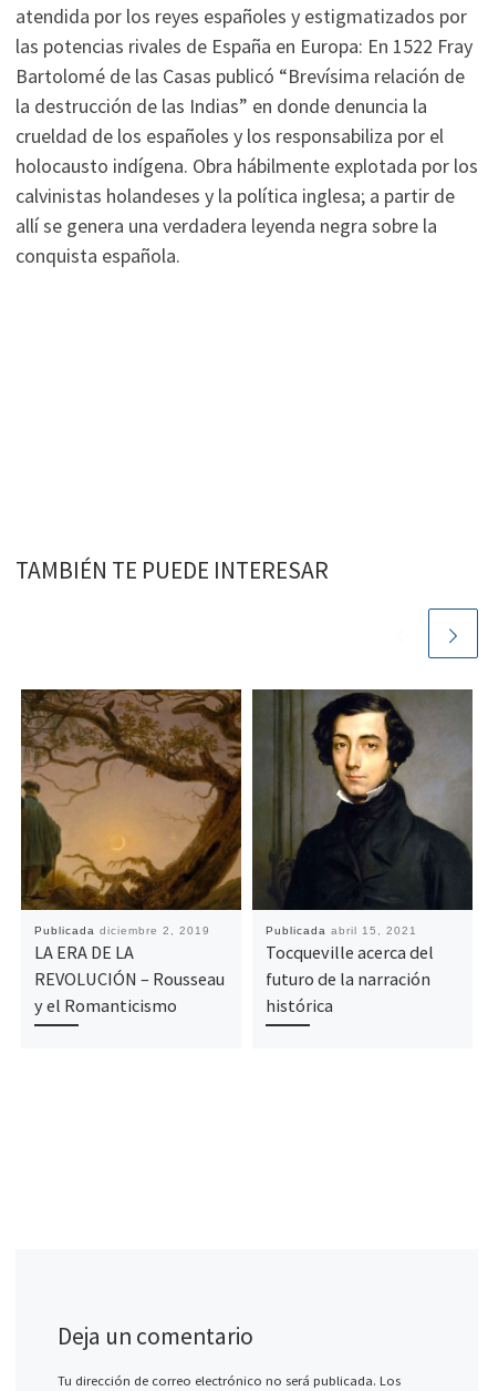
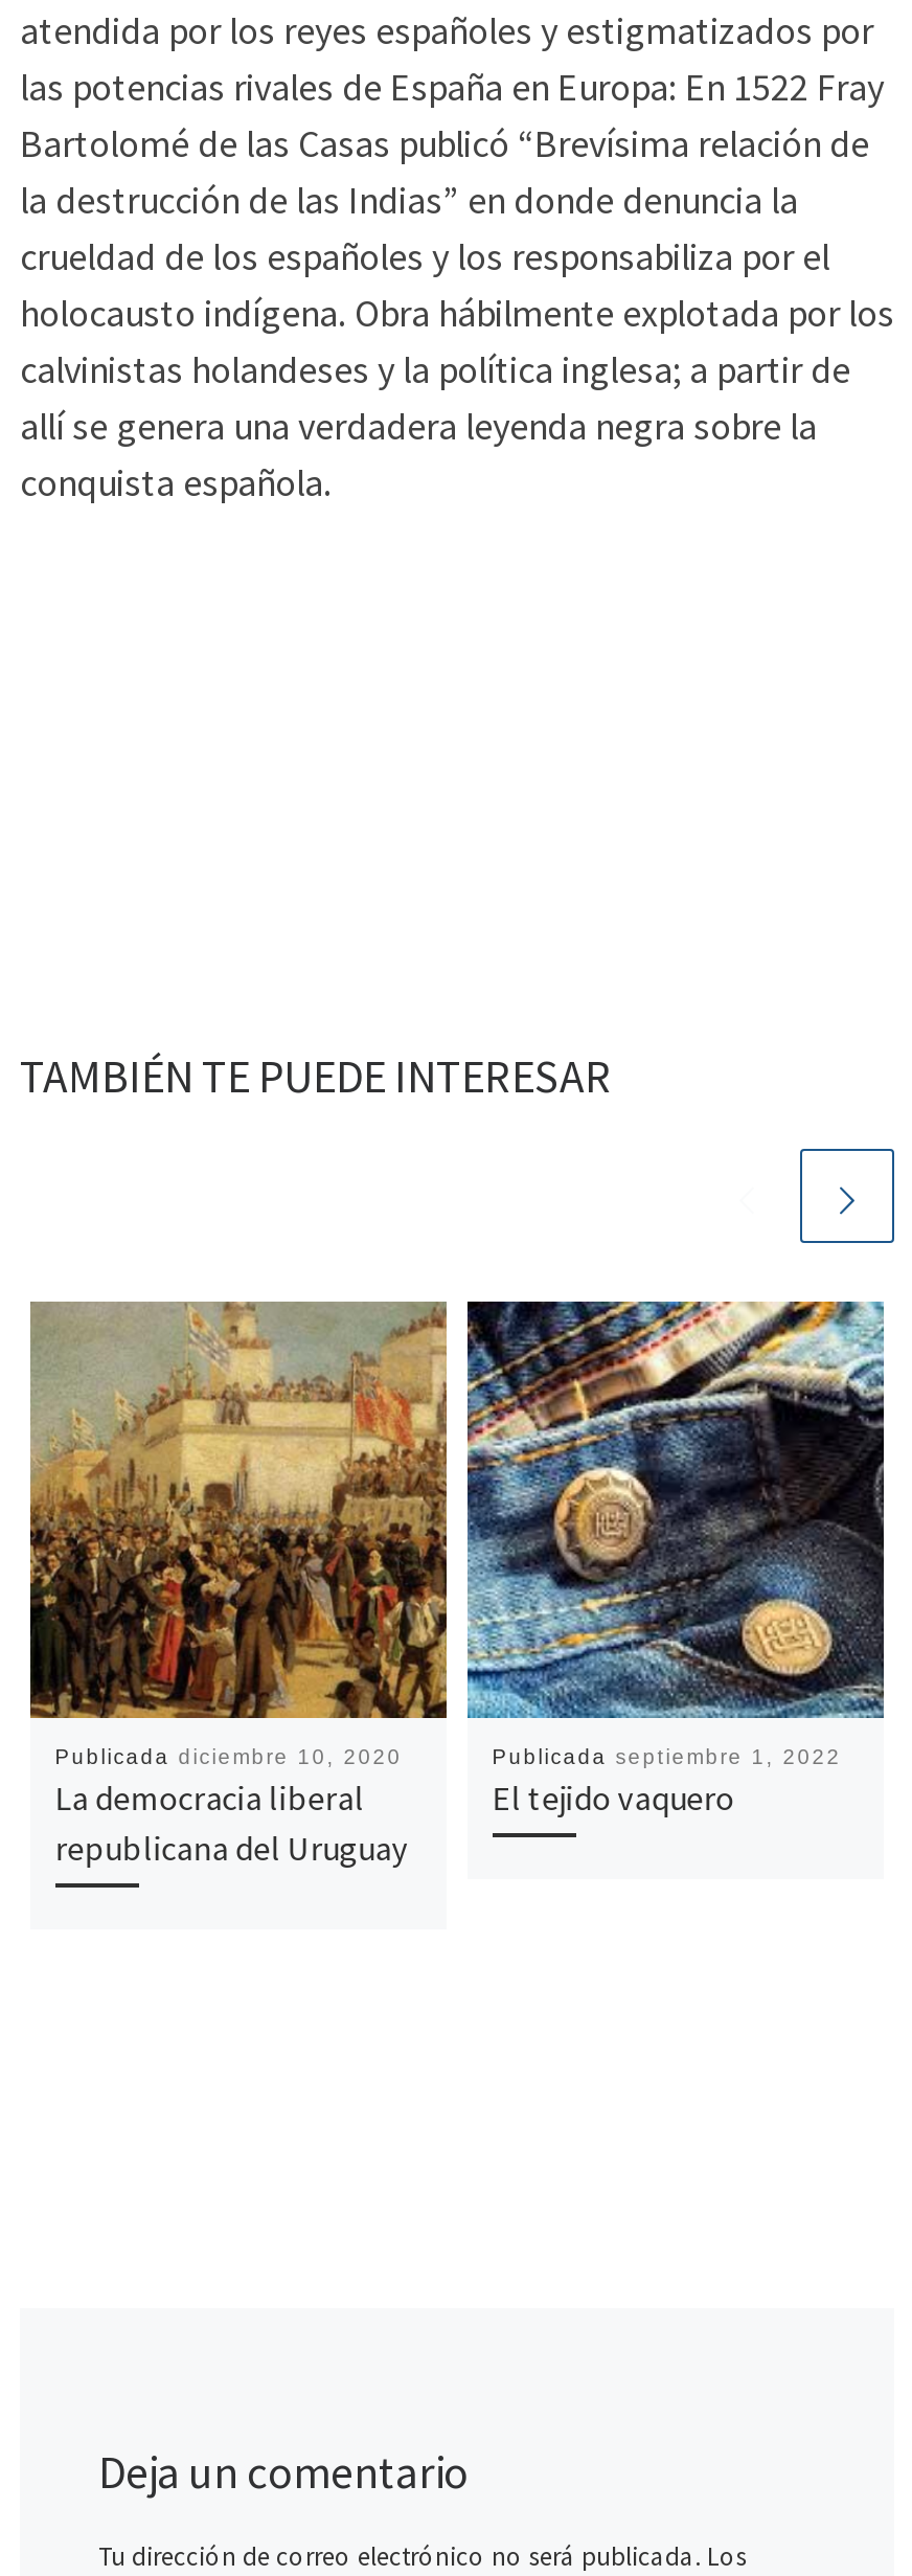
[20,689,242,1017] [image] | Publicada diciembre 2, 2019 | LA ERA DE LA | REVOLUCIÓN – Rousseau | y el Romanticismo -> [28,1300,449,1870] [image] | Publicada diciembre 10, 2020 | La democracia liberal | republicana del Uruguay
[251,688,473,1017] [image] | Publicada abril 15, 2021 | Tocqueville acerca del | futuro de la narración | histórica -> [465,1300,886,1820] [image] | Publicada septiembre 1, 2022 | El tejido vaquero

